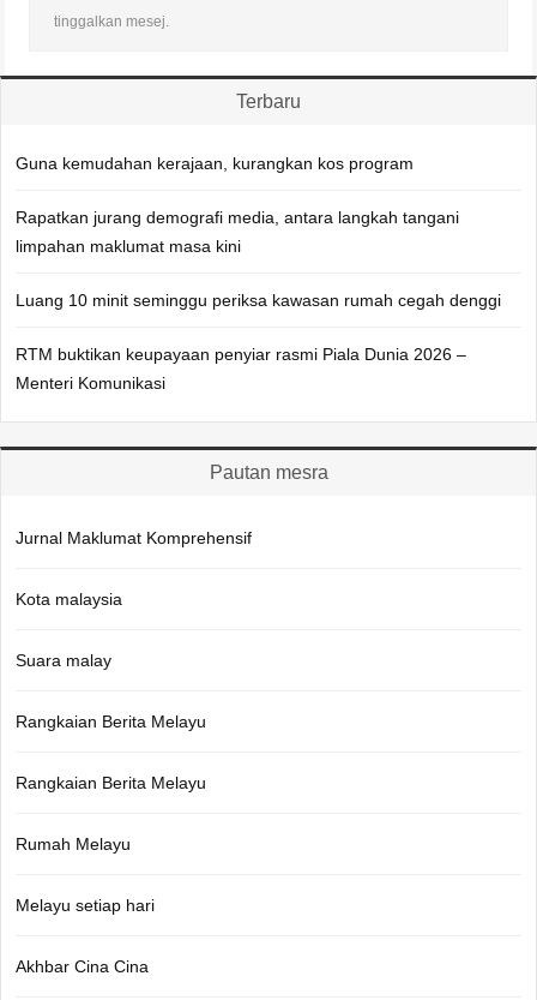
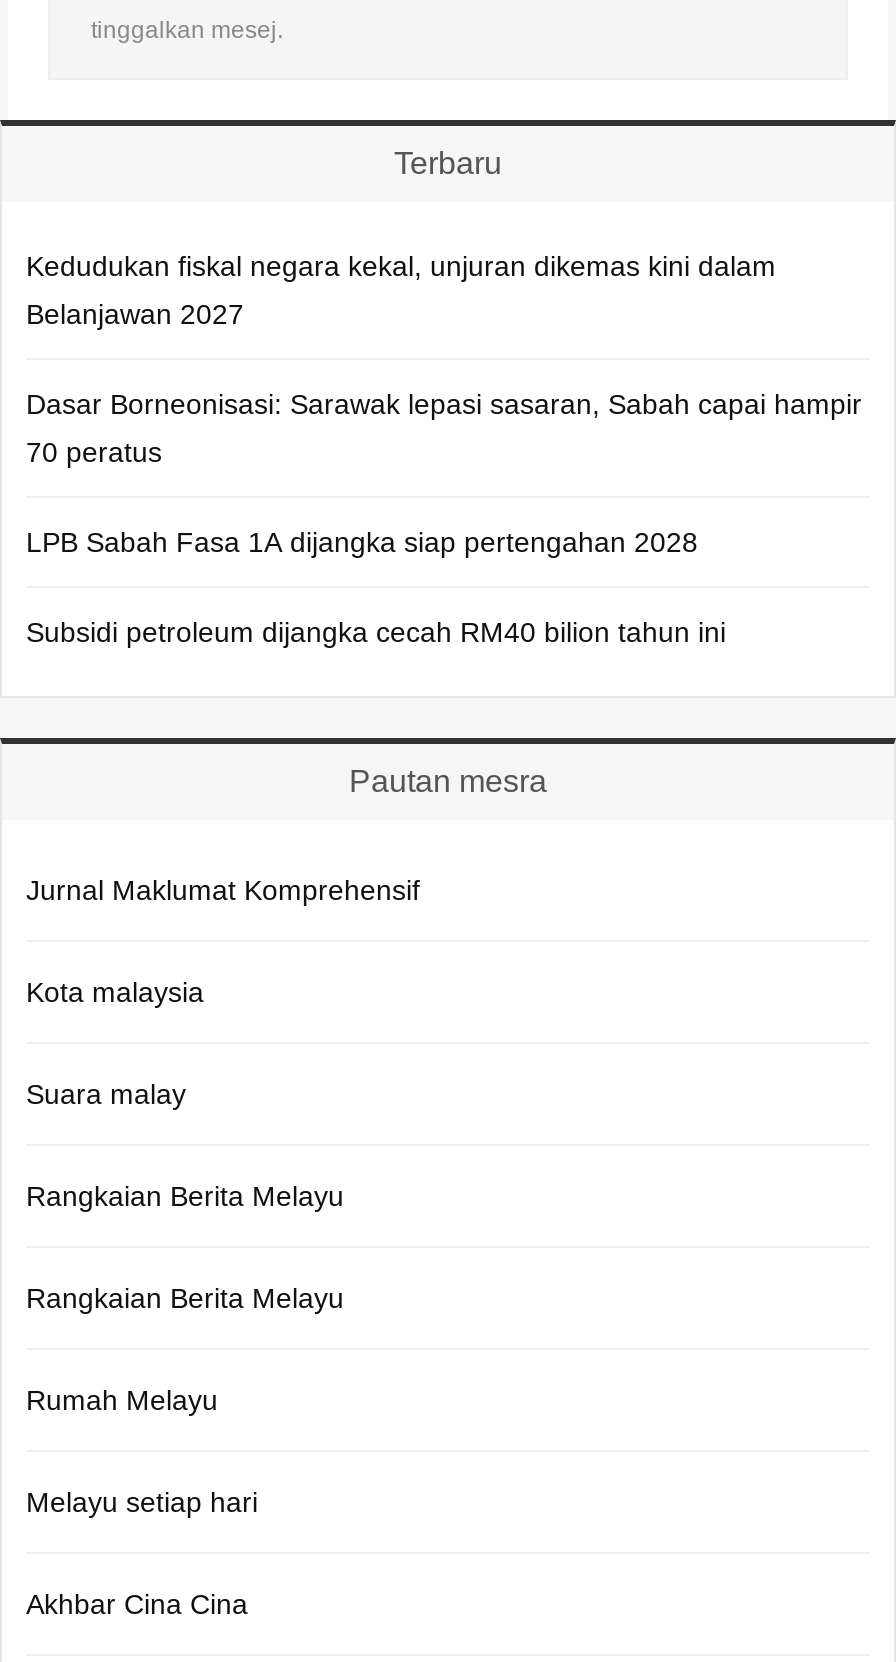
[16,153,414,173] Guna kemudahan kerajaan, kurangkan kos program -> [26,250,776,282] Kedudukan fiskal negara kekal, unjuran dikemas kini dalam
[16,207,459,227] Rapatkan jurang demografi media, antara langkah tangani -> [26,298,244,330] Belanjawan 2027
[16,236,241,255] limpahan maklumat masa kini -> [26,388,862,420] Dasar Borneonisasi: Sarawak lepasi sasaran, Sabah capai hampir
[16,290,501,309] Luang 10 minit seminggu periksa kawasan rumah cegah denggi -> [26,436,162,468] 70 peratus
[16,344,466,364] RTM buktikan keupayaan penyiar rasmi Piala Dunia 2026 – -> [26,526,698,558] LPB Sabah Fasa 1A dijangka siap pertengahan 2028
[16,373,165,392] Menteri Komunikasi -> [26,616,726,648] Subsidi petroleum dijangka cecah RM40 bilion tahun ini

